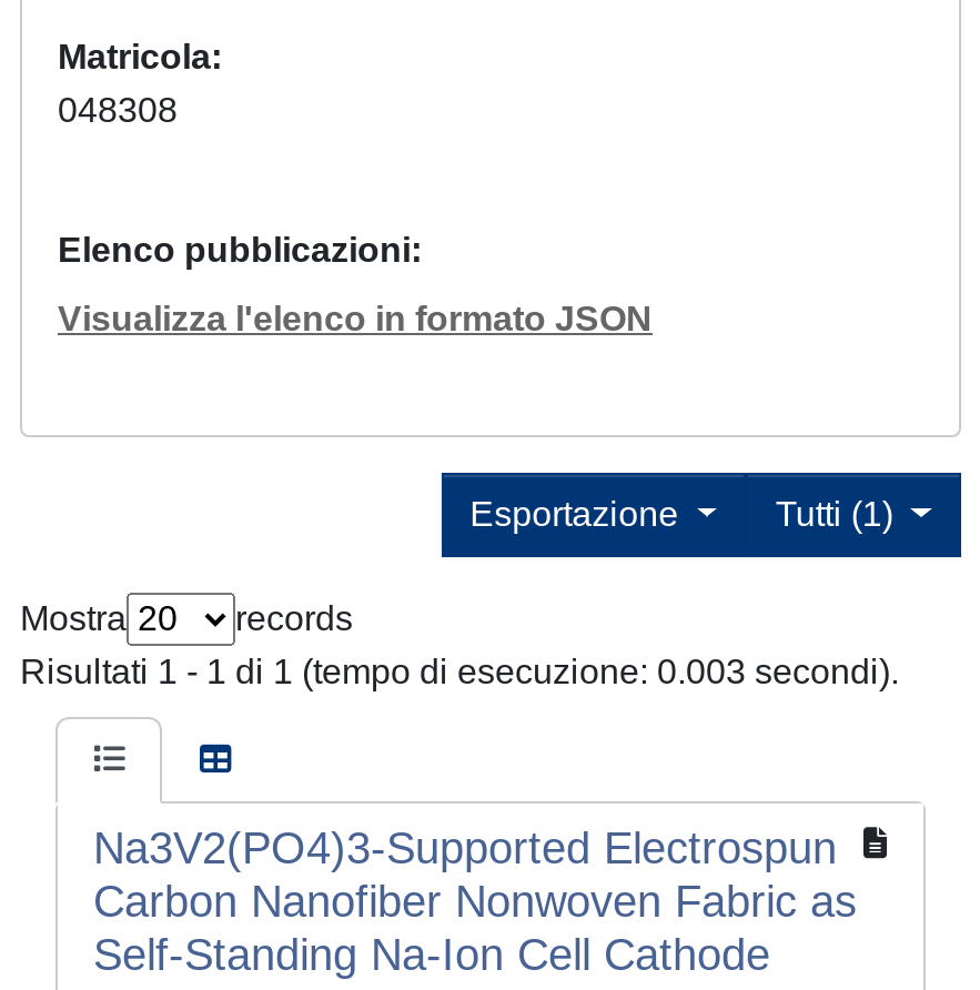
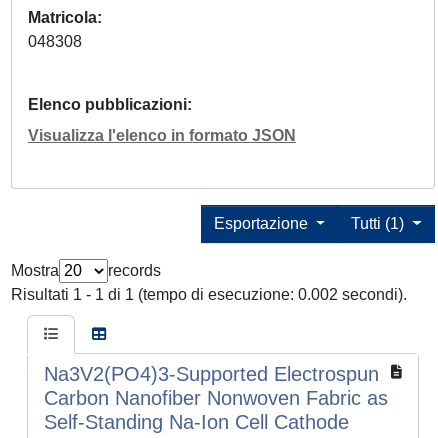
[20,653,899,691] Risultati 1 - 1 di 1 (tempo di esecuzione: 0.003 secondi). -> [11,286,407,303] Risultati 1 - 1 di 1 (tempo di esecuzione: 0.002 secondi).

